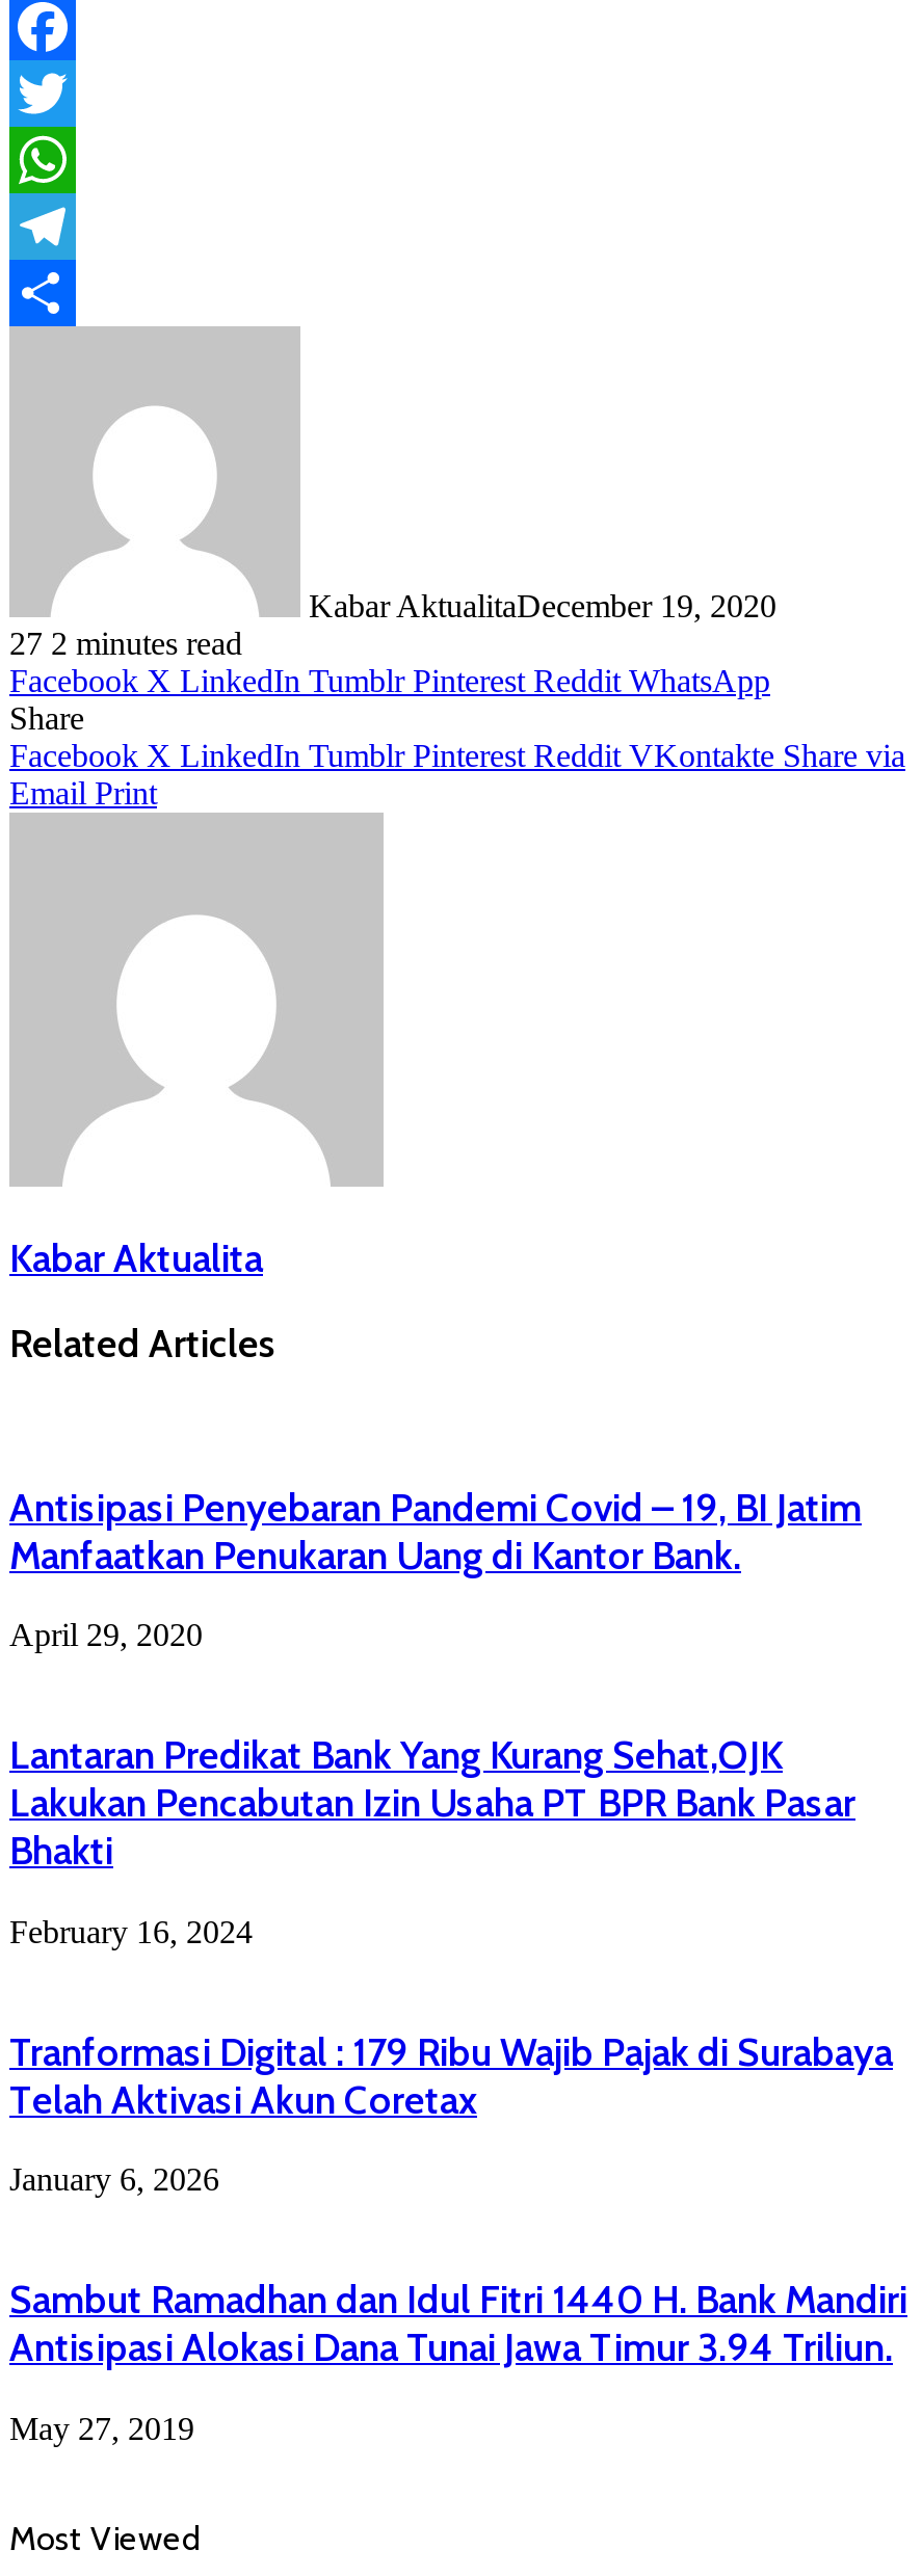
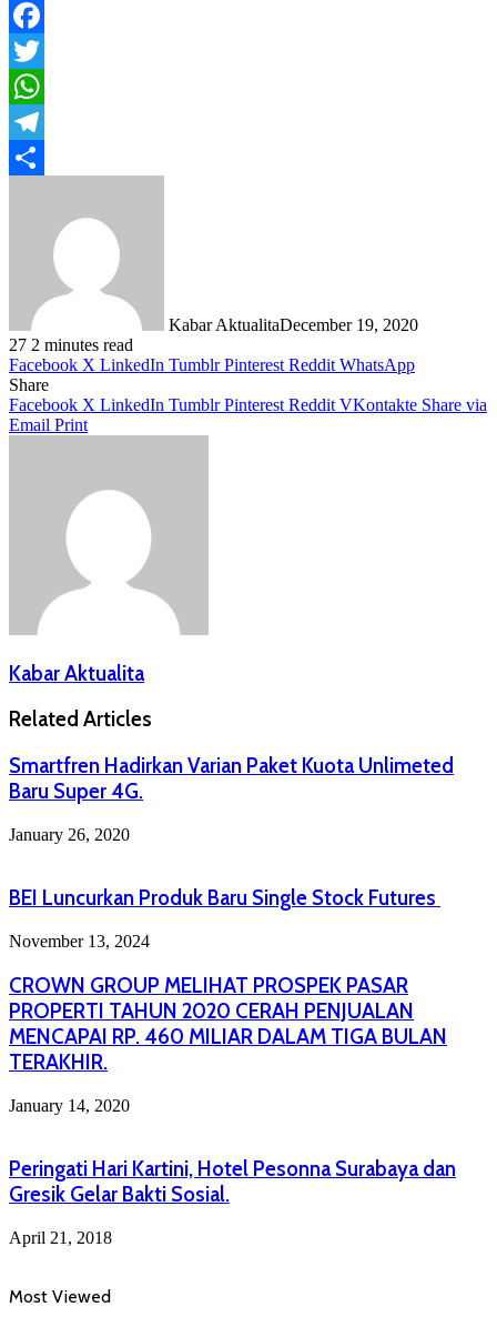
[9,1483,862,1579] Antisipasi Penyebaran Pandemi Covid – 19, BI Jatim | Manfaatkan Penukaran Uang di Kantor Bank. -> [9,753,454,804] Smartfren Hadirkan Varian Paket Kuota Unlimeted | Baru Super 4G.
[9,1618,203,1653] April 29, 2020 -> [9,825,130,844] January 26, 2020
[9,1731,855,1875] Lantaran Predikat Bank Yang Kurang Sehat,OJK | Lakukan Pencabutan Izin Usaha PT BPR Bank Pasar | Bhakti -> [9,885,440,911] BEI Luncurkan Produk Baru Single Stock Futures
[9,1914,253,1949] February 16, 2024 -> [9,932,150,951] November 13, 2024
[9,2028,893,2123] Tranformasi Digital : 179 Ribu Wajib Pajak di Surabaya | Telah Aktivasi Akun Coretax -> [9,973,447,1075] CROWN GROUP MELIHAT PROSPEK PASAR | PROPERTI TAHUN 2020 CERAH PENJUALAN | MENCAPAI RP. 460 MILIAR DALAM TIGA BULAN | TERAKHIR.
[9,2162,219,2197] January 6, 2026 -> [9,1096,130,1114] January 14, 2020
[9,2276,907,2371] Sambut Ramadhan dan Idul Fitri 1440 H. Bank Mandiri | Antisipasi Alokasi Dana Tunai Jawa Timur 3.94 Triliun. -> [9,1156,456,1207] Peringati Hari Kartini, Hotel Pesonna Surabaya dan | Gresik Gelar Bakti Sosial.
[9,2410,194,2445] May 27, 2019 -> [9,1228,112,1247] April 21, 2018

